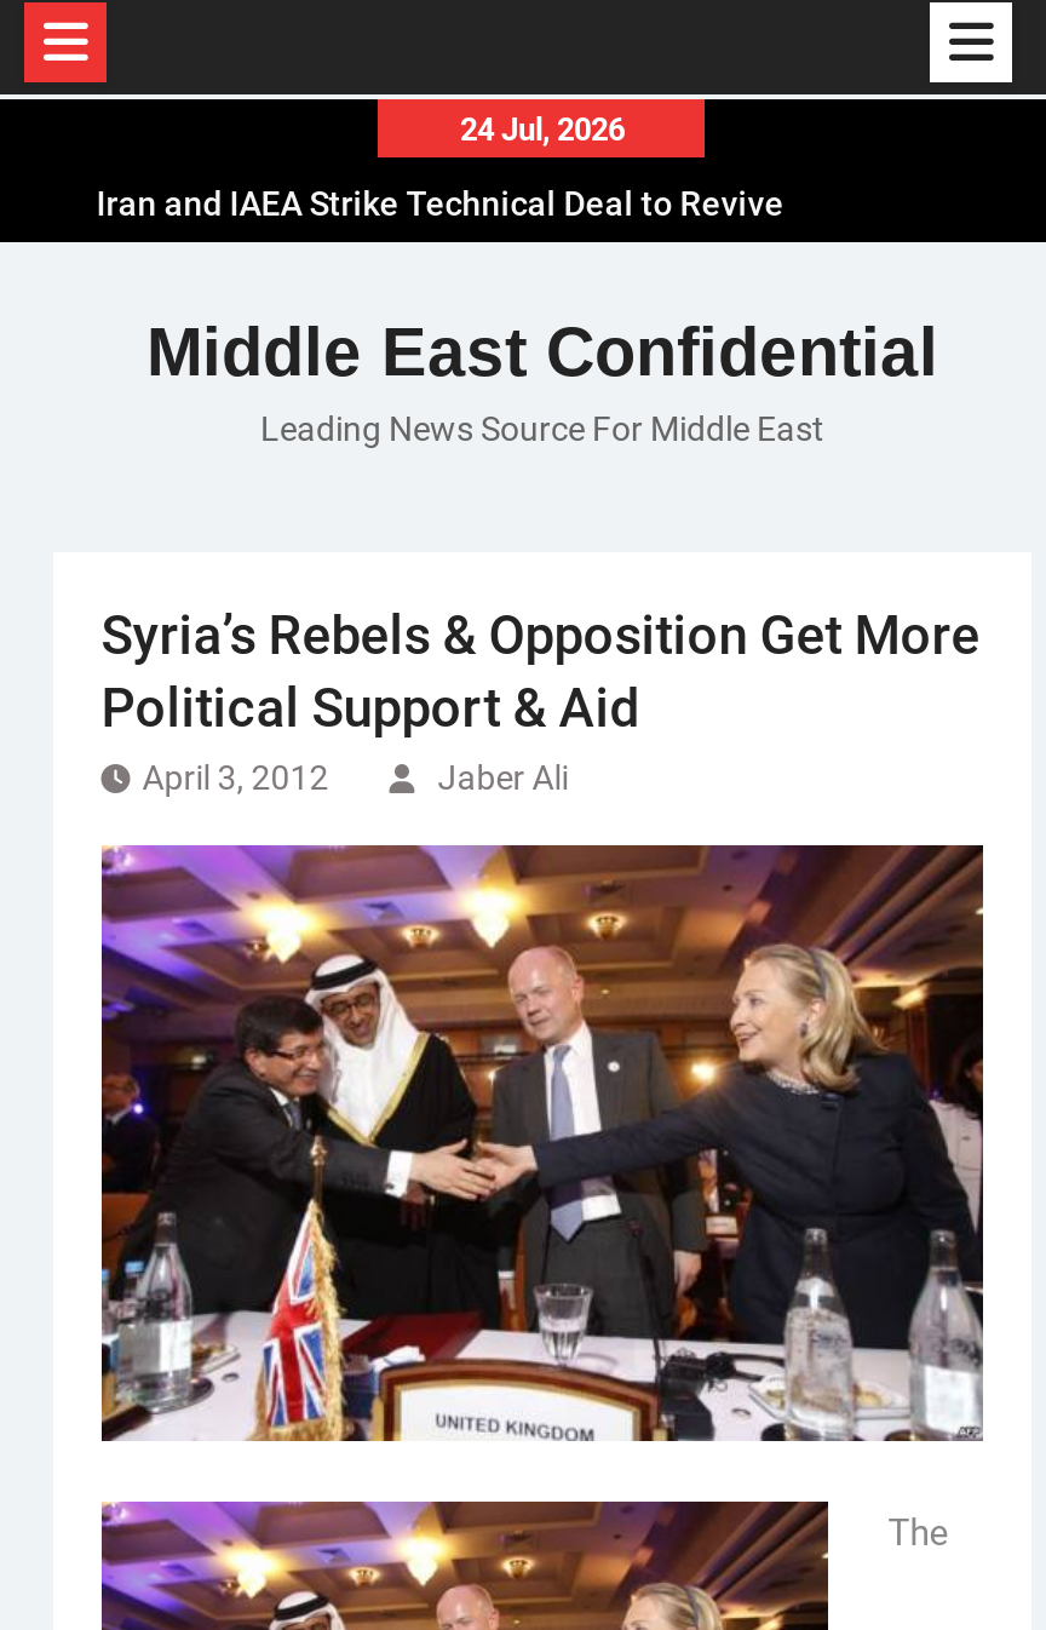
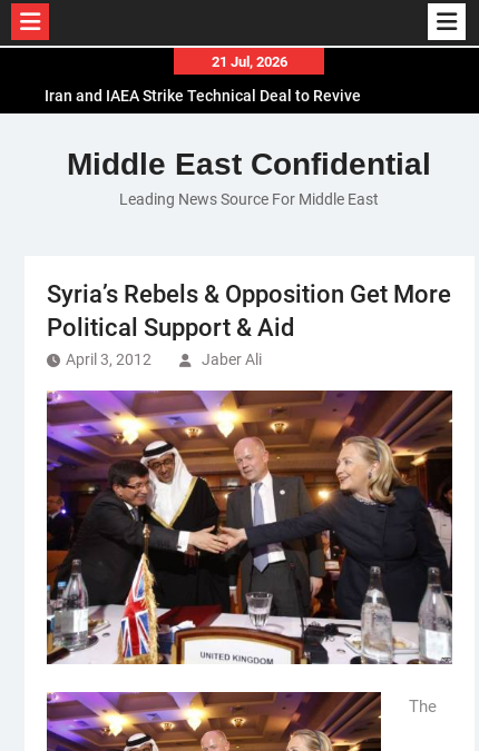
[460,111,625,148] 24 Jul, 2026 -> [212,53,287,70] 21 Jul, 2026

